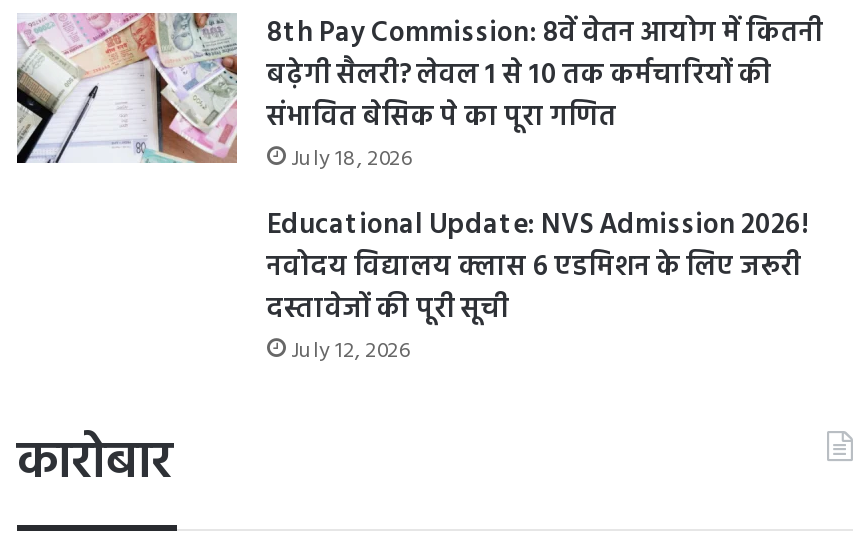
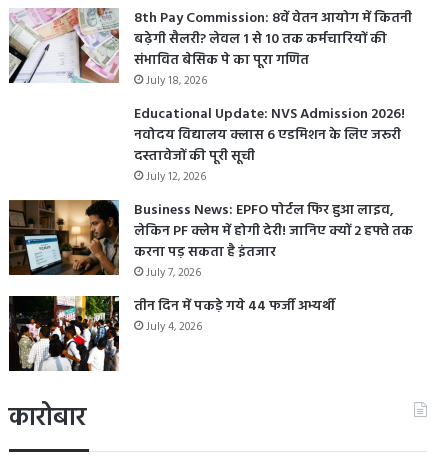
none -> [8,199,413,336] [image] | Business News: EPFO पोर्टल फिर हुआ लाइव, | लेकिन PF क्लेम में होगी देरी! जानिए क्यों 2 हफ्ते तक | करना पड़ सकता है इंतजार | July 7, 2026 | तीन दिन में पकड़े गये 44 फर्जी अभ्यर्थी | July 4, 2026
none -> [8,295,120,372] [image]

